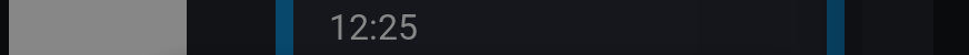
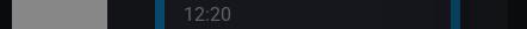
[329,7,418,48] 12:25 -> [184,3,231,26] 12:20

